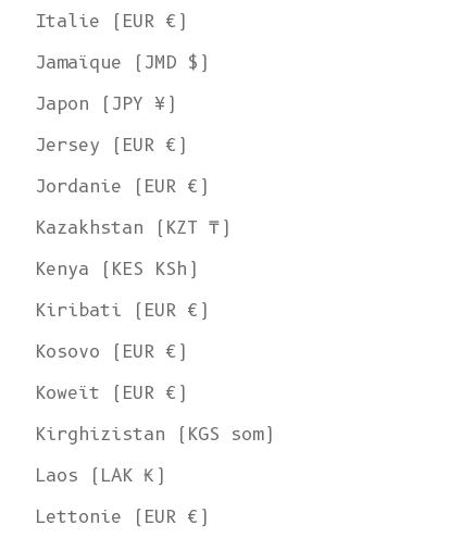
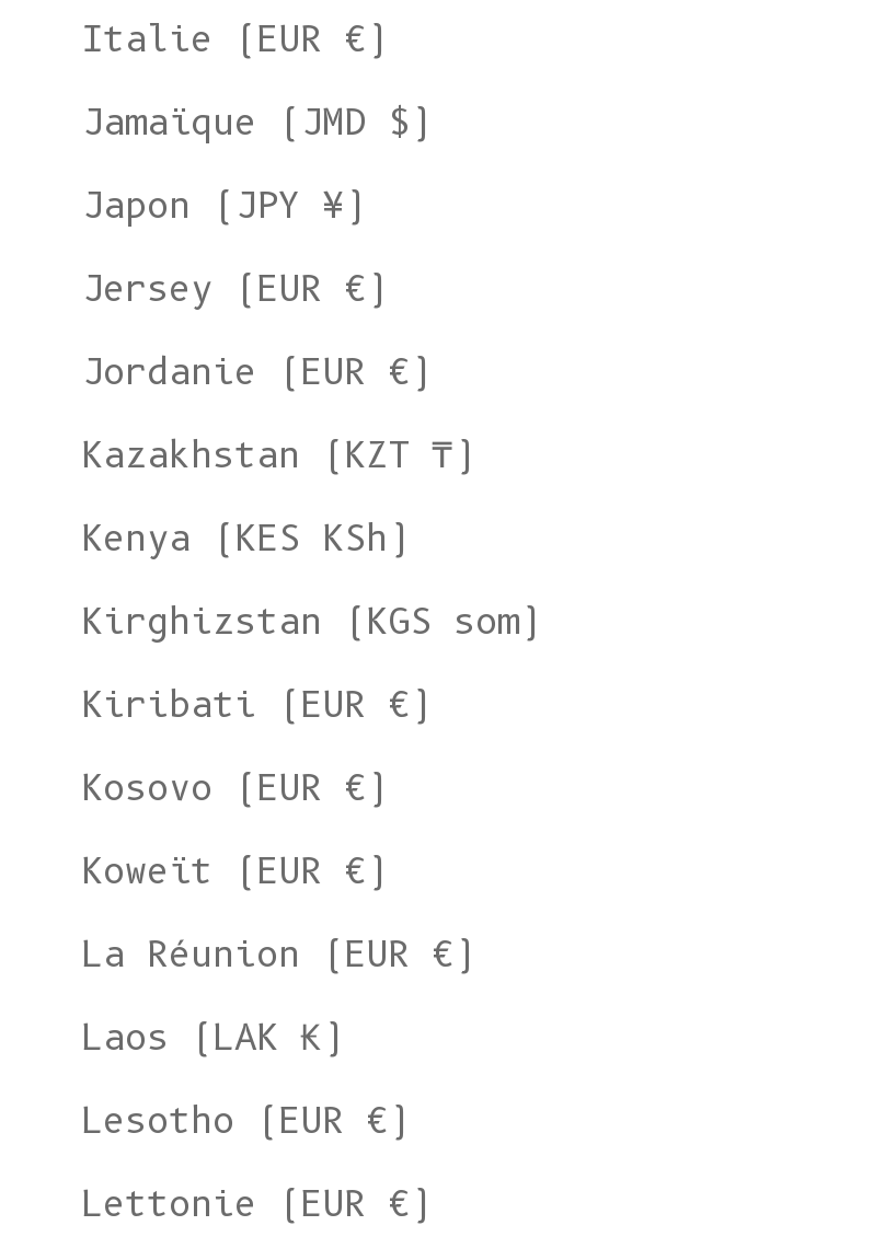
none -> [81,601,541,643] Kirghizstan (KGS som)
[35,424,274,445] Kirghizistan (KGS som) -> [81,934,475,975] La Réunion (EUR €)
none -> [81,1100,410,1142] Lesotho (EUR €)

